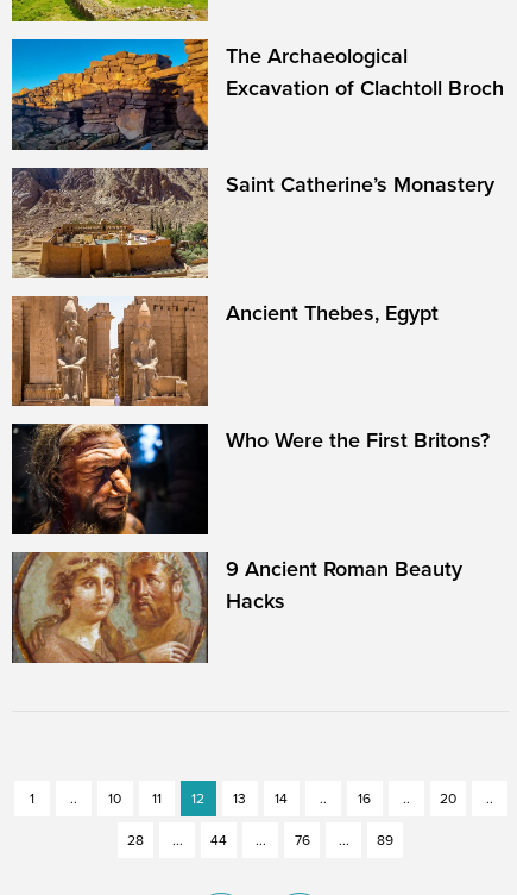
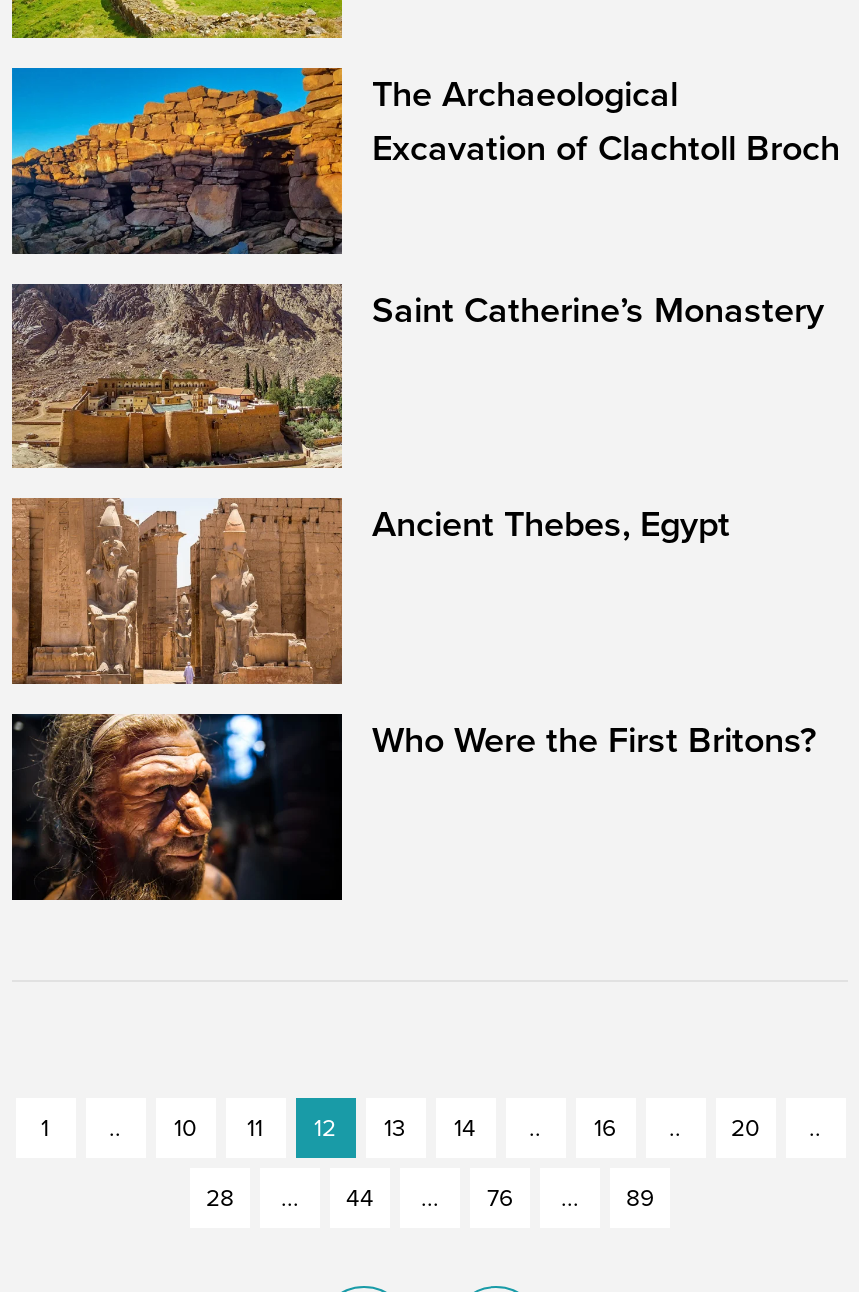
[12,551,462,664] [image] | 9 Ancient Roman Beauty | Hacks -> none

